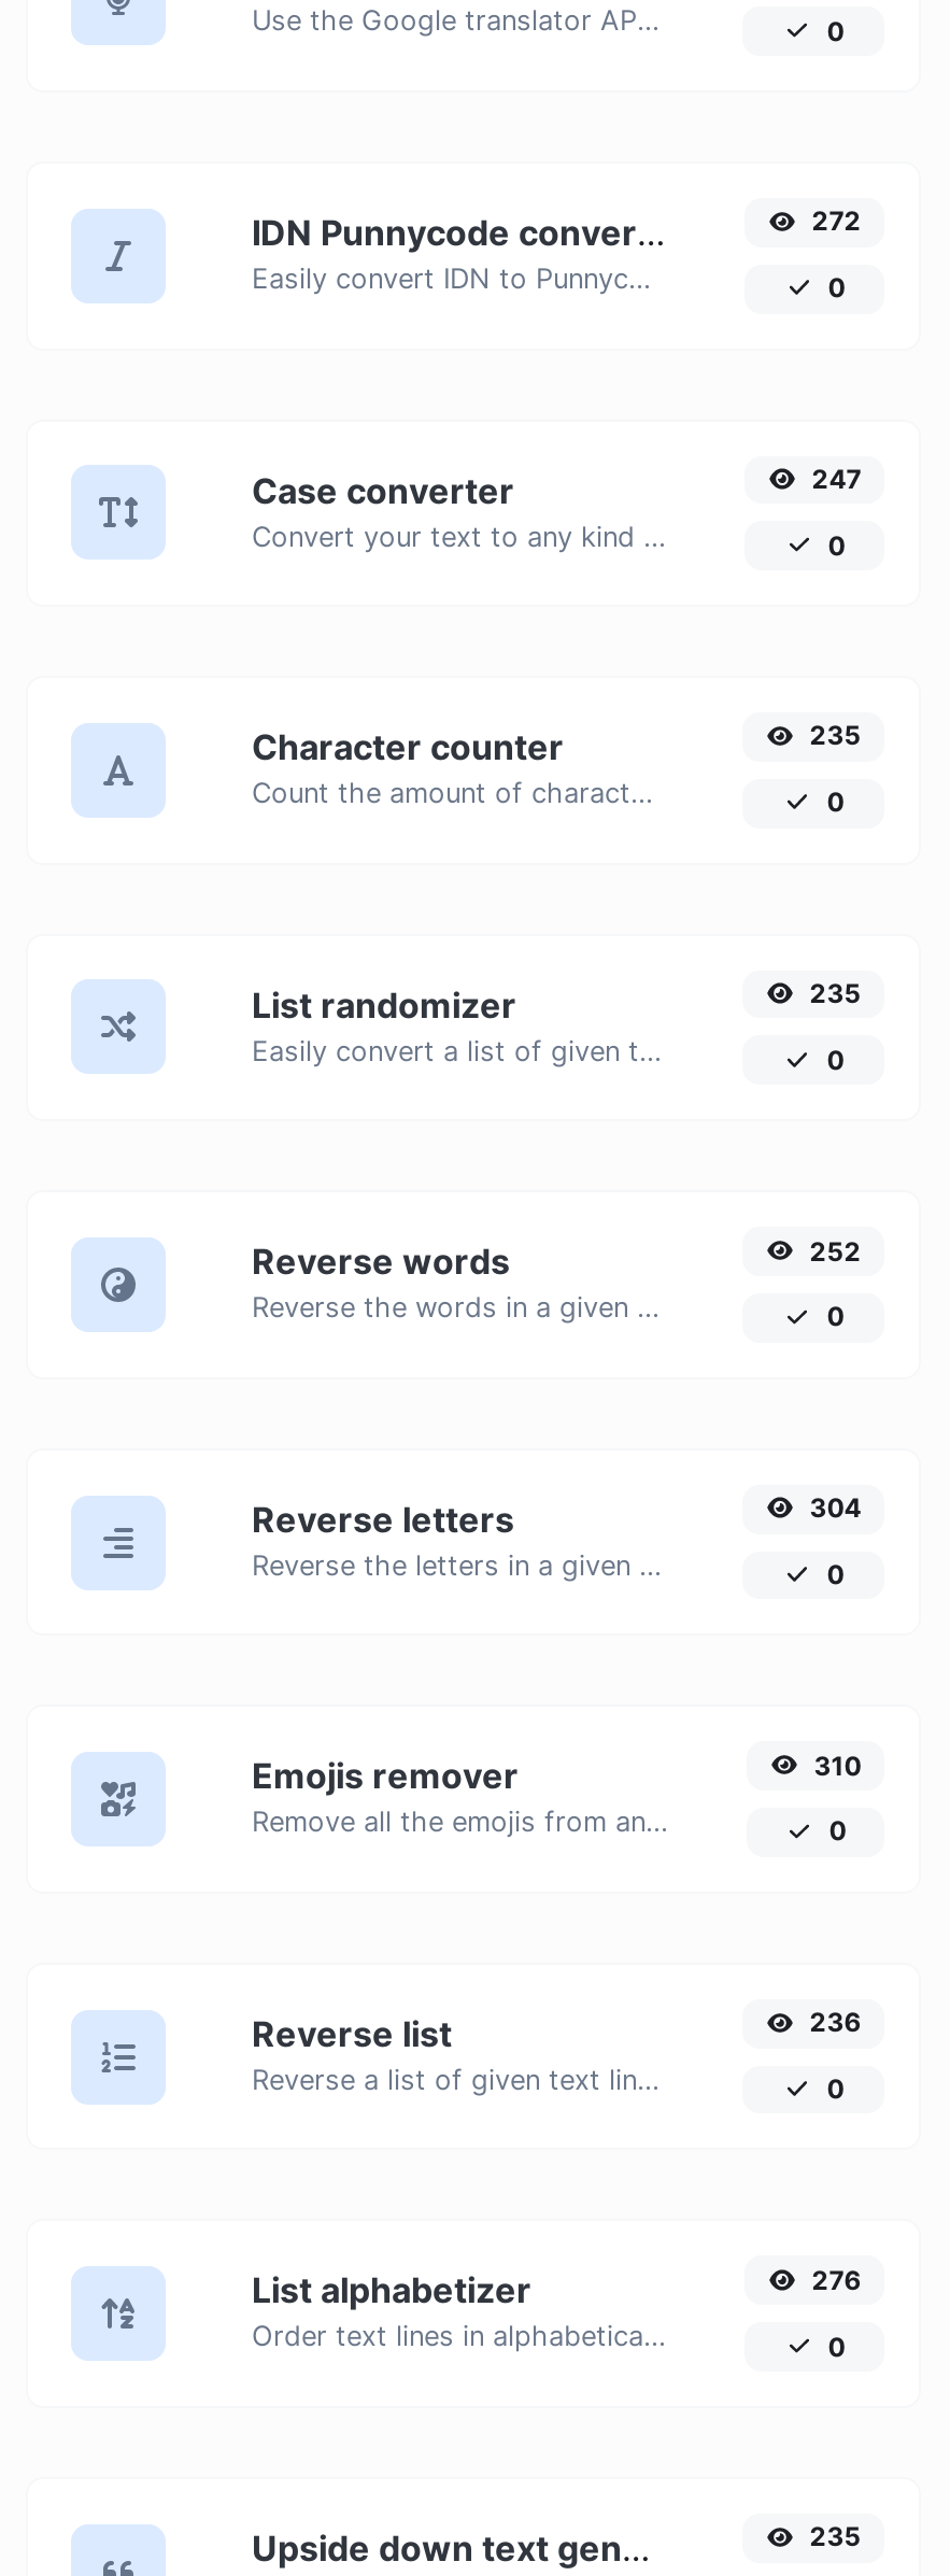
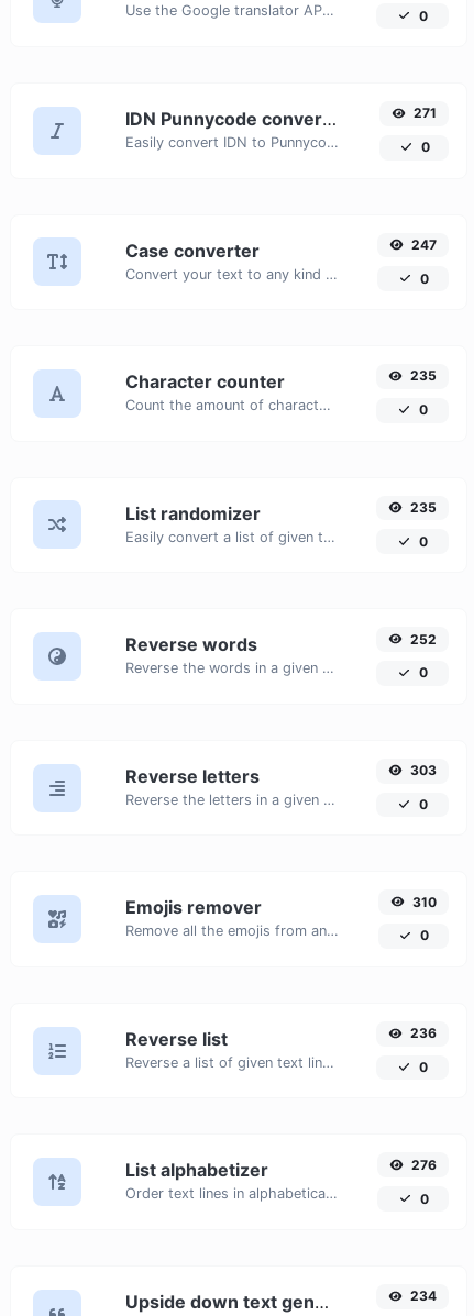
[805,205,861,237] 272 -> [410,105,437,121] 271
[803,1492,861,1524] 304 -> [407,762,437,778] 303
[803,2521,861,2553] 235 -> [407,1288,437,1304] 234

